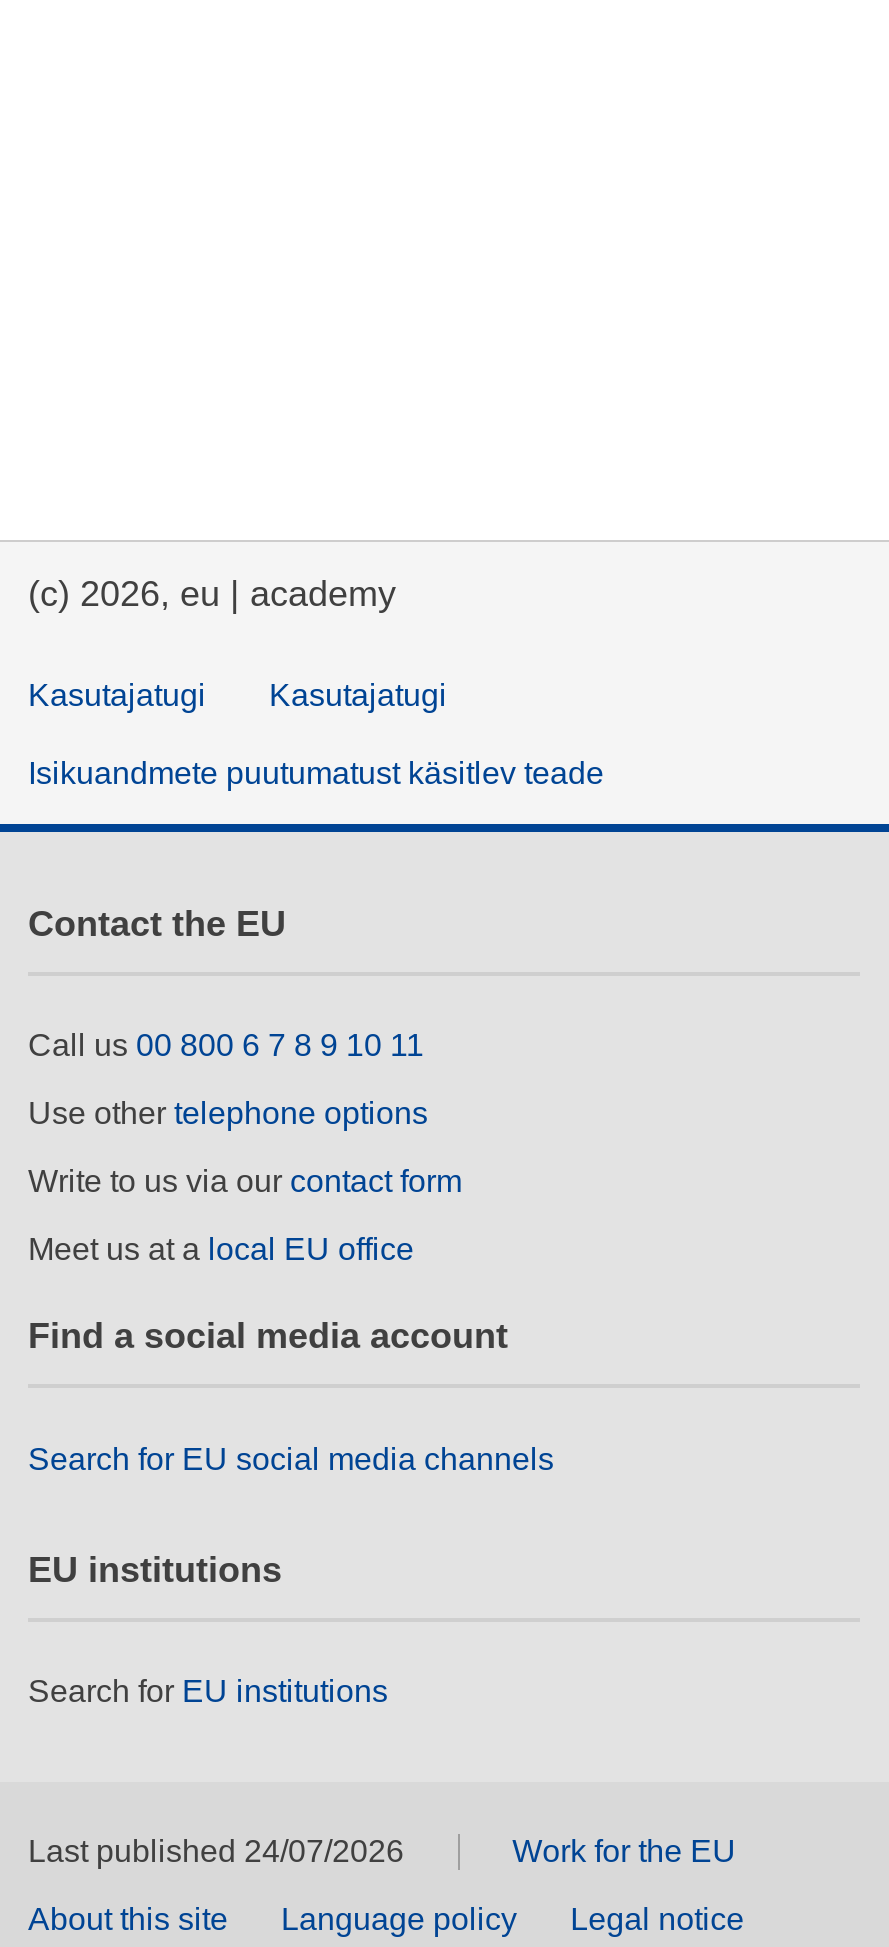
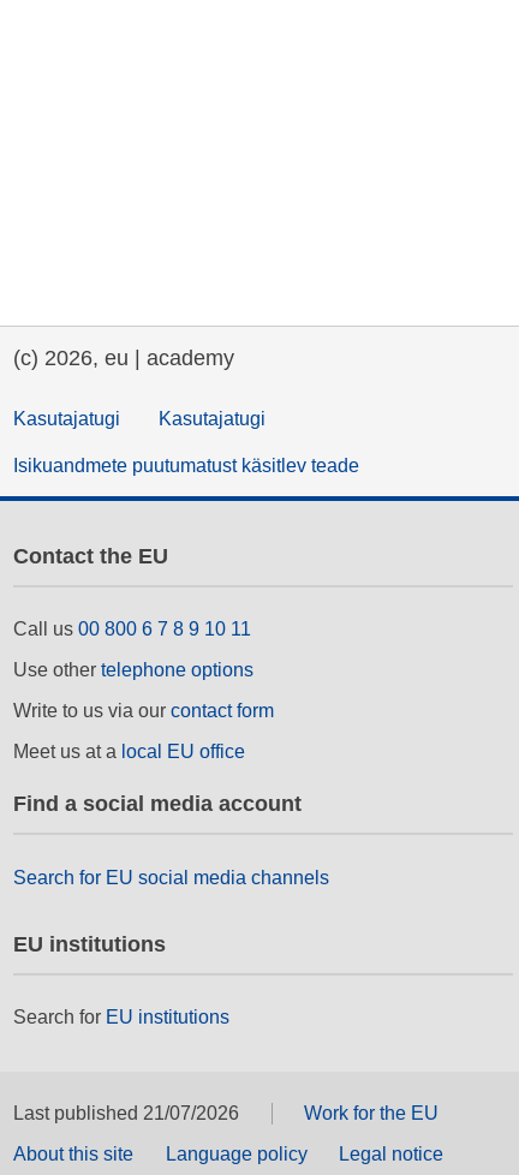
[28,1835,404,1869] Last published 24/07/2026 -> [13,1104,239,1124] Last published 21/07/2026

